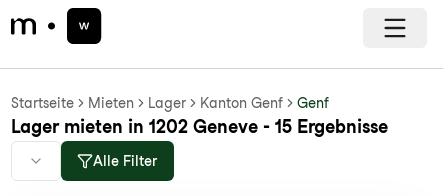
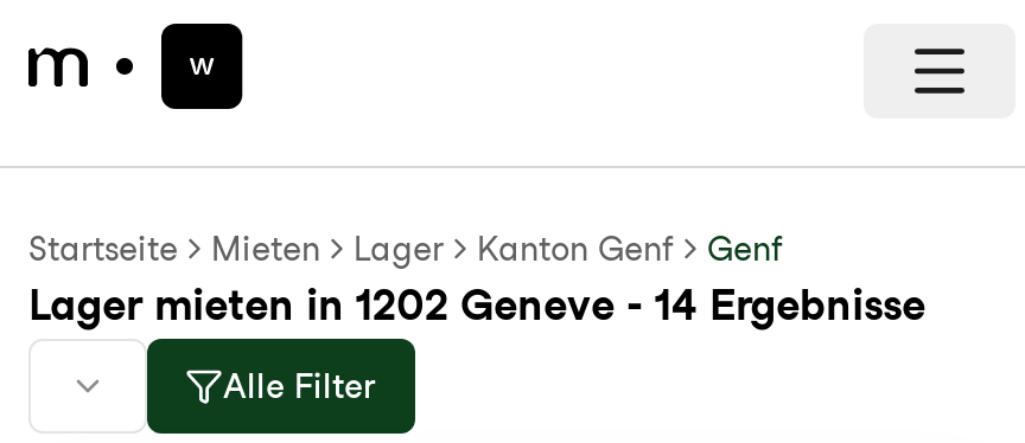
[11,116,388,137] Lager mieten in 1202 Geneve - 15 Ergebnisse -> [28,280,925,329] Lager mieten in 1202 Geneve - 14 Ergebnisse

